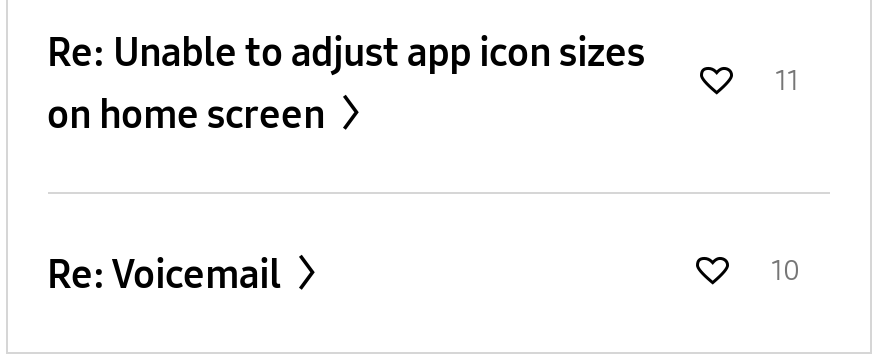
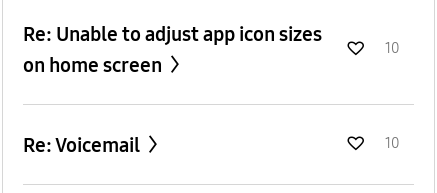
[775,64,799,98] 11 -> [384,40,398,57] 10

